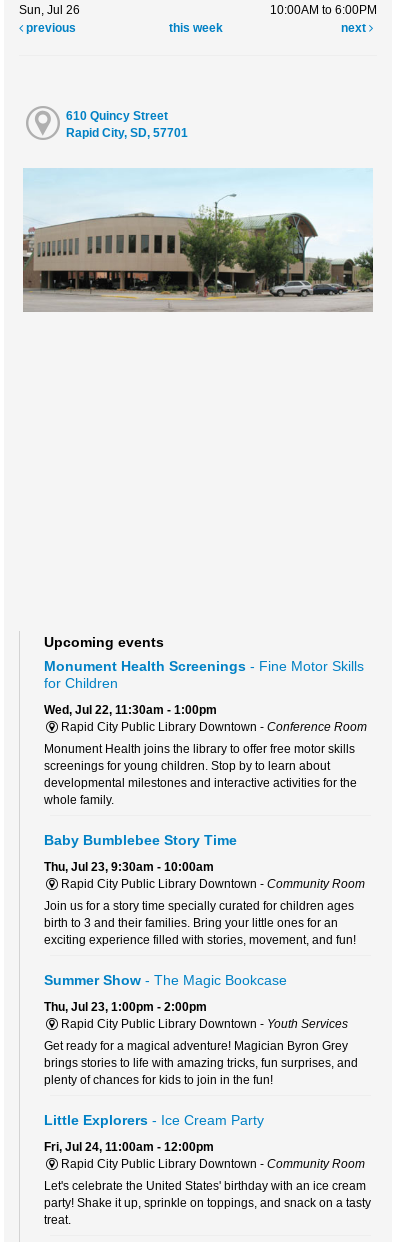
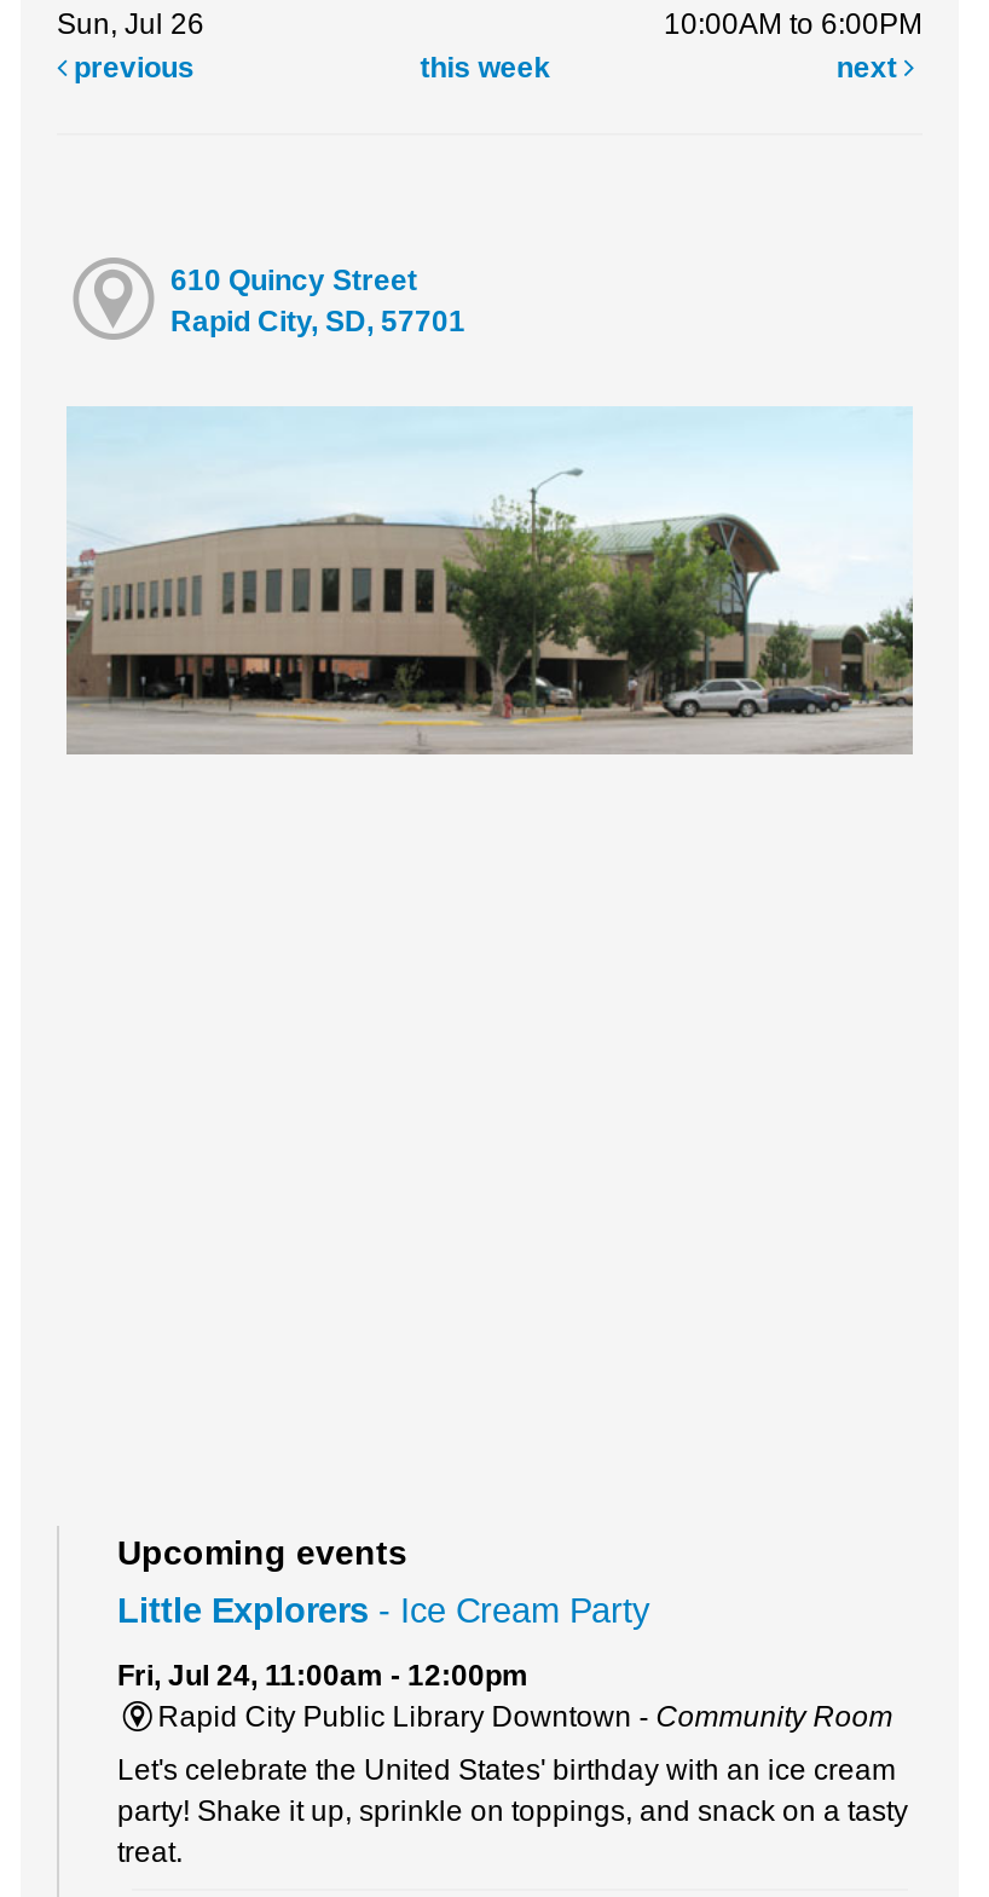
[44,658,367,1087] Monument Health Screenings - Fine Motor Skills | for Children | Wed, Jul 22, 11:30am - 1:00pm | Rapid City Public Library Downtown - Conference Room | Monument Health joins the library to offer free motor skills | screenings for young children. Stop by to learn about | developmental milestones and interactive activities for the | whole family. | Baby Bumblebee Story Time | Thu, Jul 23, 9:30am - 10:00am | Rapid City Public Library Downtown - Community Room | Join us for a story time specially curated for children ages | birth to 3 and their families. Bring your little ones for an | exciting experience filled with stories, movement, and fun! | Summer Show - The Magic Bookcase | Thu, Jul 23, 1:00pm - 2:00pm | Rapid City Public Library Downtown - Youth Services | Get ready for a magical adventure! Magician Byron Grey | brings stories to life with amazing tricks, fun surprises, and | plenty of chances for kids to join in the fun! -> none

